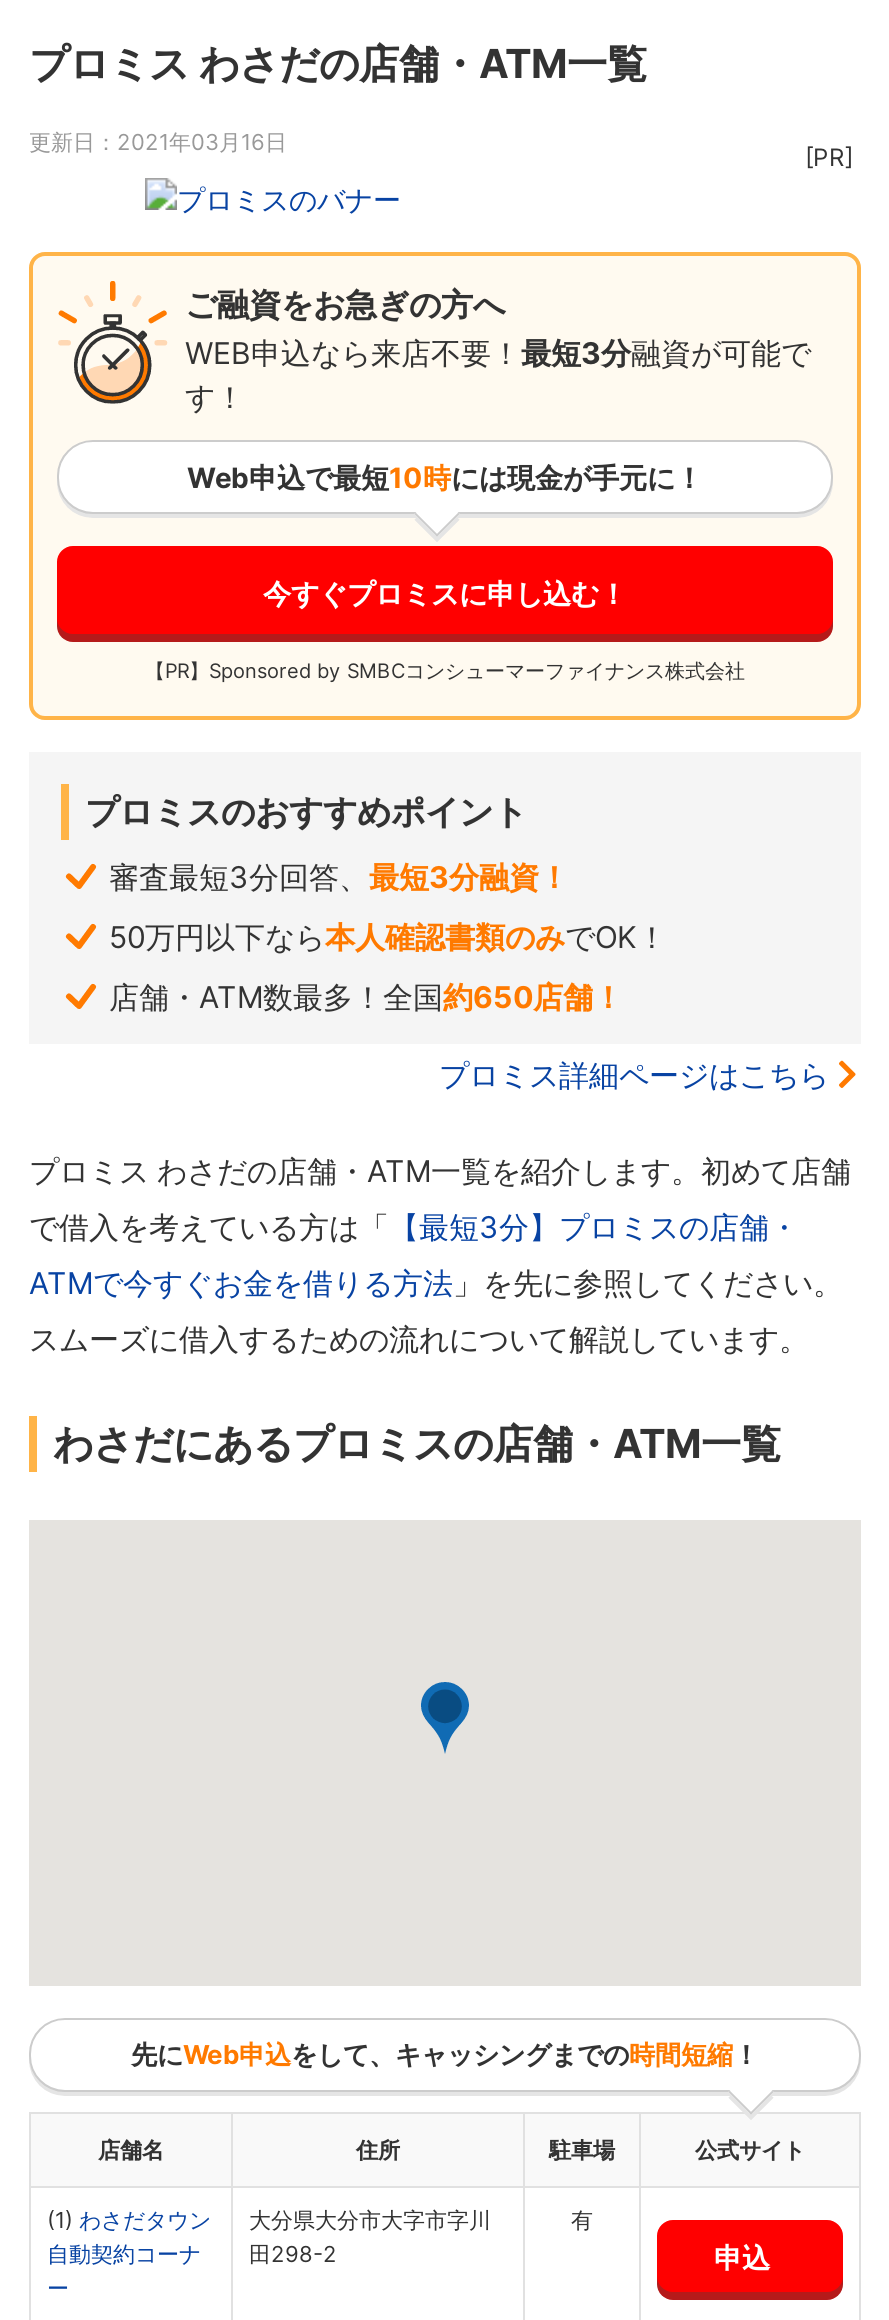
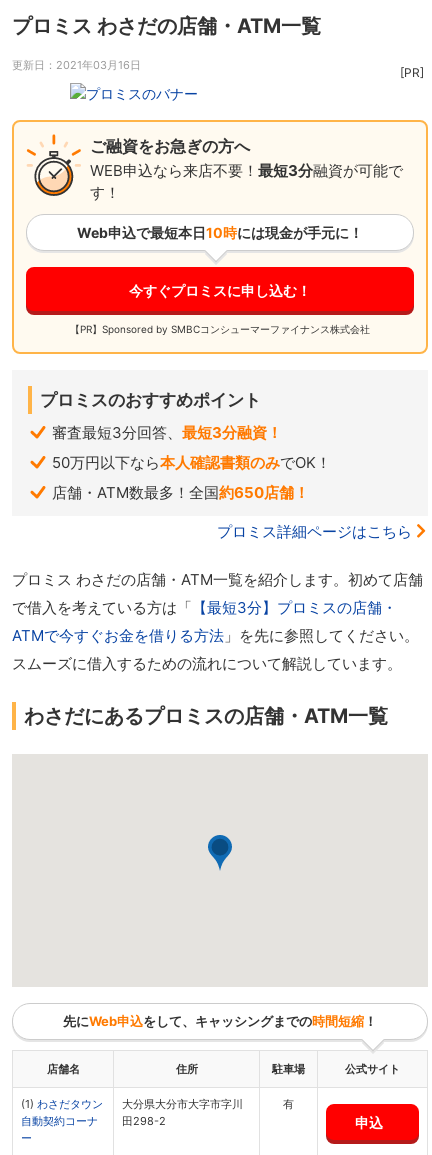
[187,460,703,494] Web申込で最短10時には現金が手元に！ -> [77,224,363,241] Web申込で最短本日10時には現金が手元に！

